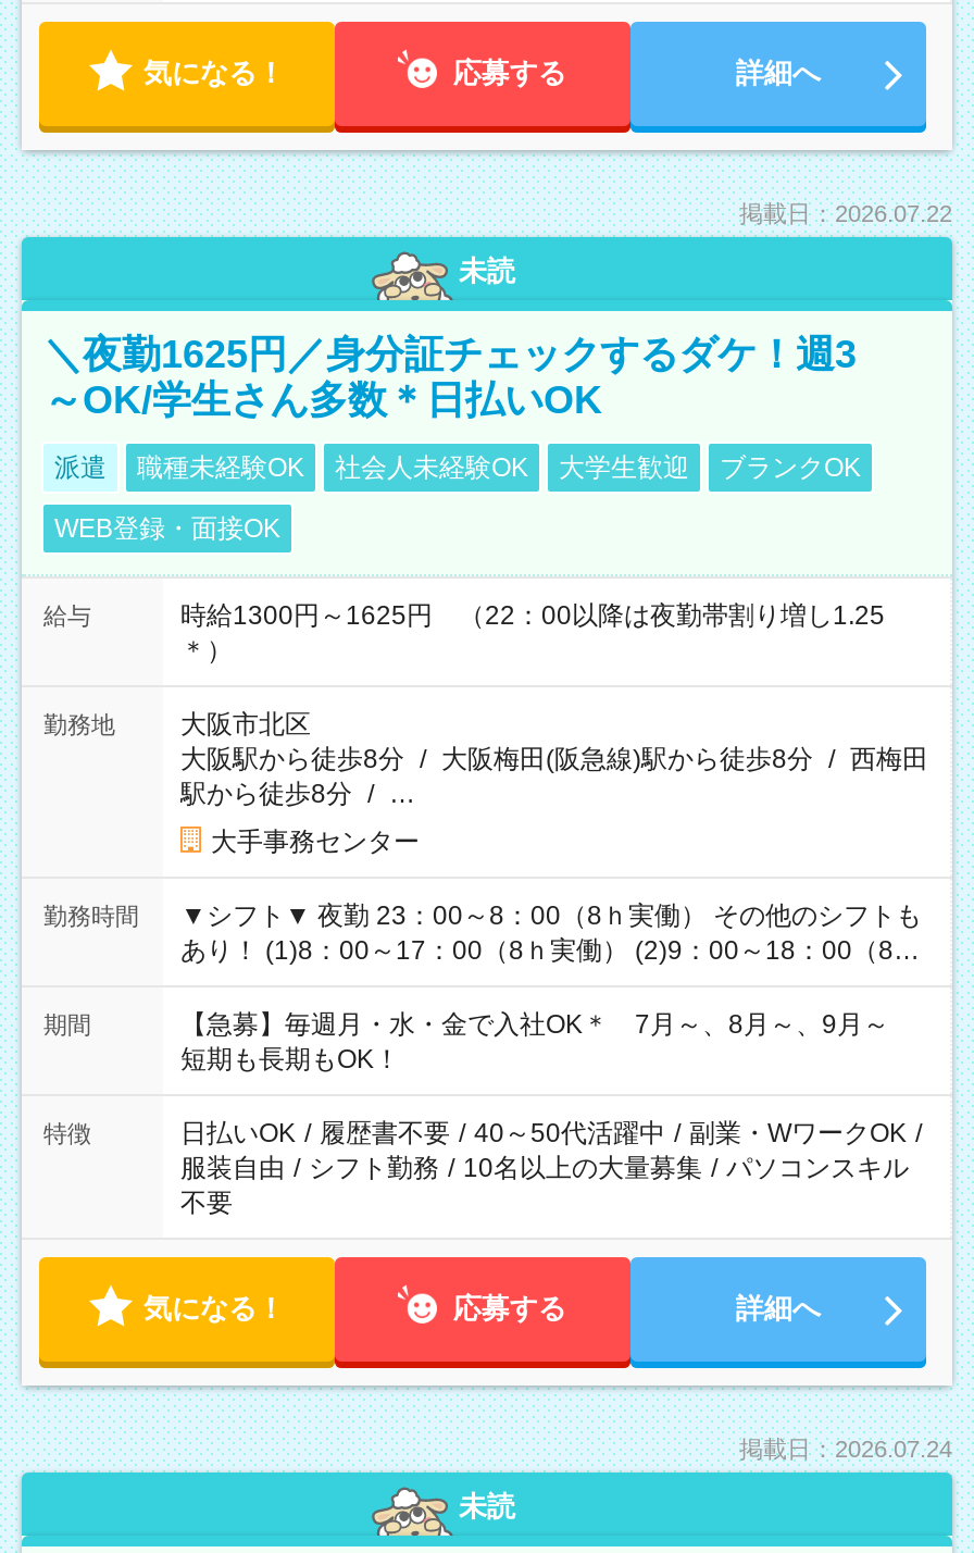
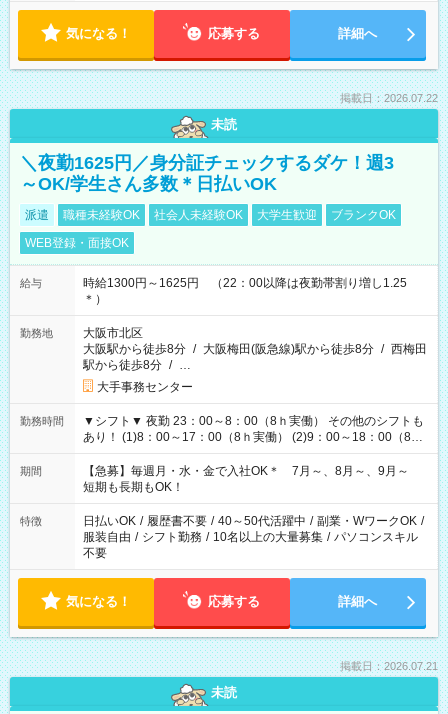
[739,1436,952,1462] 掲載日：2026.07.24 -> [340,660,438,672] 掲載日：2026.07.21

